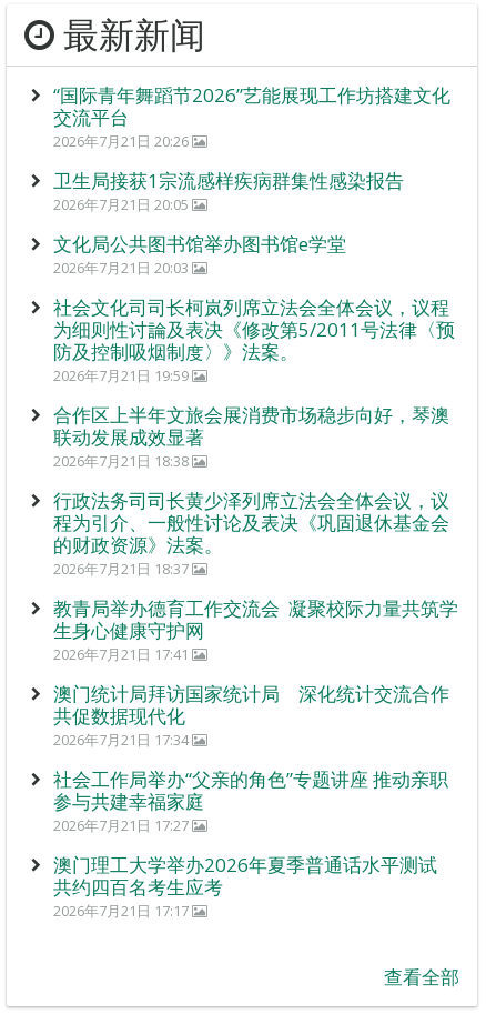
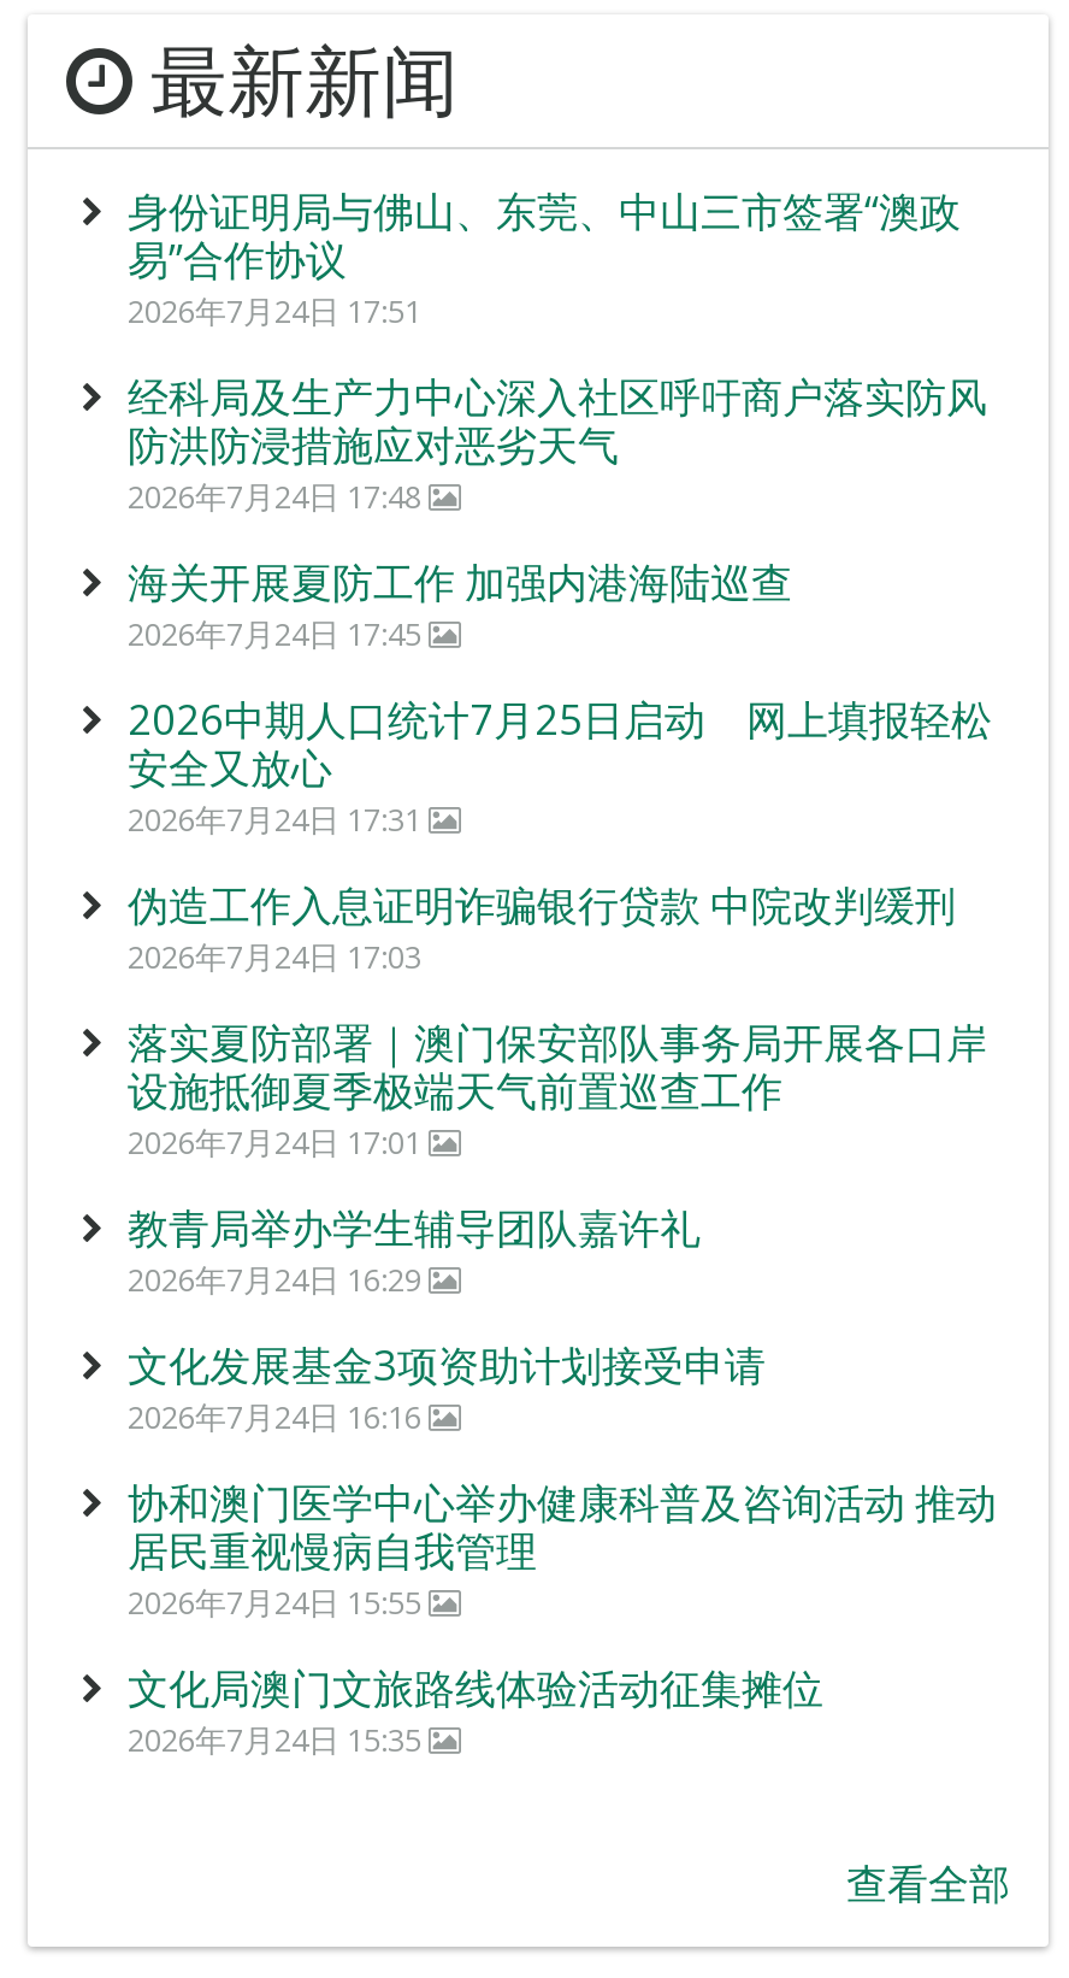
[53,82,450,151] “国际青年舞蹈节2026”艺能展现工作坊搭建文化 | 交流平台 | 2026年7月21日 20:26 -> [128,182,961,332] 身份证明局与佛山、东莞、中山三市签署“澳政 | 易”合作协议 | 2026年7月24日 17:51
[53,167,403,214] 卫生局接获1宗流感样疾病群集性感染报告 | 2026年7月21日 20:05 -> [128,368,987,517] 经科局及生产力中心深入社区呼吁商户落实防风 | 防洪防浸措施应对恶劣天气 | 2026年7月24日 17:48
[53,231,346,277] 文化局公共图书馆举办图书馆e学堂 | 2026年7月21日 20:03 -> [128,553,792,655] 海关开展夏防工作 加强内港海陆巡查 | 2026年7月24日 17:45
[53,294,454,385] 社会文化司司长柯岚列席立法会全体会议，议程 | 为细则性讨論及表决《修改第5/2011号法律〈预 | 防及控制吸烟制度〉》法案。 | 2026年7月21日 19:59 -> [128,691,992,840] 2026中期人口统计7月25日启动 网上填报轻松 | 安全又放心 | 2026年7月24日 17:31
[53,402,449,471] 合作区上半年文旅会展消费市场稳步向好，琴澳 | 联动发展成效显著 | 2026年7月21日 18:38 -> [128,876,956,977] 伪造工作入息证明诈骗银行贷款 中院改判缓刑 | 2026年7月24日 17:03
[53,487,449,578] 行政法务司司长黄少泽列席立法会全体会议，议 | 程为引介、一般性讨论及表决《巩固退休基金会 | 的财政资源》法案。 | 2026年7月21日 18:37 -> [128,1014,987,1163] 落实夏防部署｜澳门保安部队事务局开展各口岸 | 设施抵御夏季极端天气前置巡查工作 | 2026年7月24日 17:01
[53,595,458,664] 教青局举办德育工作交流会 凝聚校际力量共筑学 | 生身心健康守护网 | 2026年7月21日 17:41 -> [128,1199,701,1300] 教青局举办学生辅导团队嘉许礼 | 2026年7月24日 16:29
[53,680,449,749] 澳门统计局拜访国家统计局 深化统计交流合作 | 共促数据现代化 | 2026年7月21日 17:34 -> [128,1336,766,1438] 文化发展基金3项资助计划接受申请 | 2026年7月24日 16:16
[53,766,448,835] 社会工作局举办“父亲的角色”专题讲座 推动亲职 | 参与共建幸福家庭 | 2026年7月21日 17:27 -> [128,1474,997,1623] 协和澳门医学中心举办健康科普及咨询活动 推动 | 居民重视慢病自我管理 | 2026年7月24日 15:55
[53,852,437,920] 澳门理工大学举办2026年夏季普通话水平测试 | 共约四百名考生应考 | 2026年7月21日 17:17 -> [128,1659,823,1760] 文化局澳门文旅路线体验活动征集摊位 | 2026年7月24日 15:35

